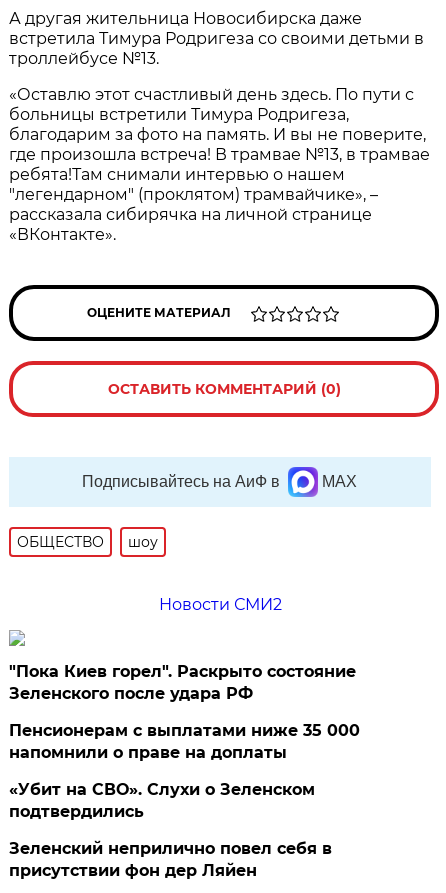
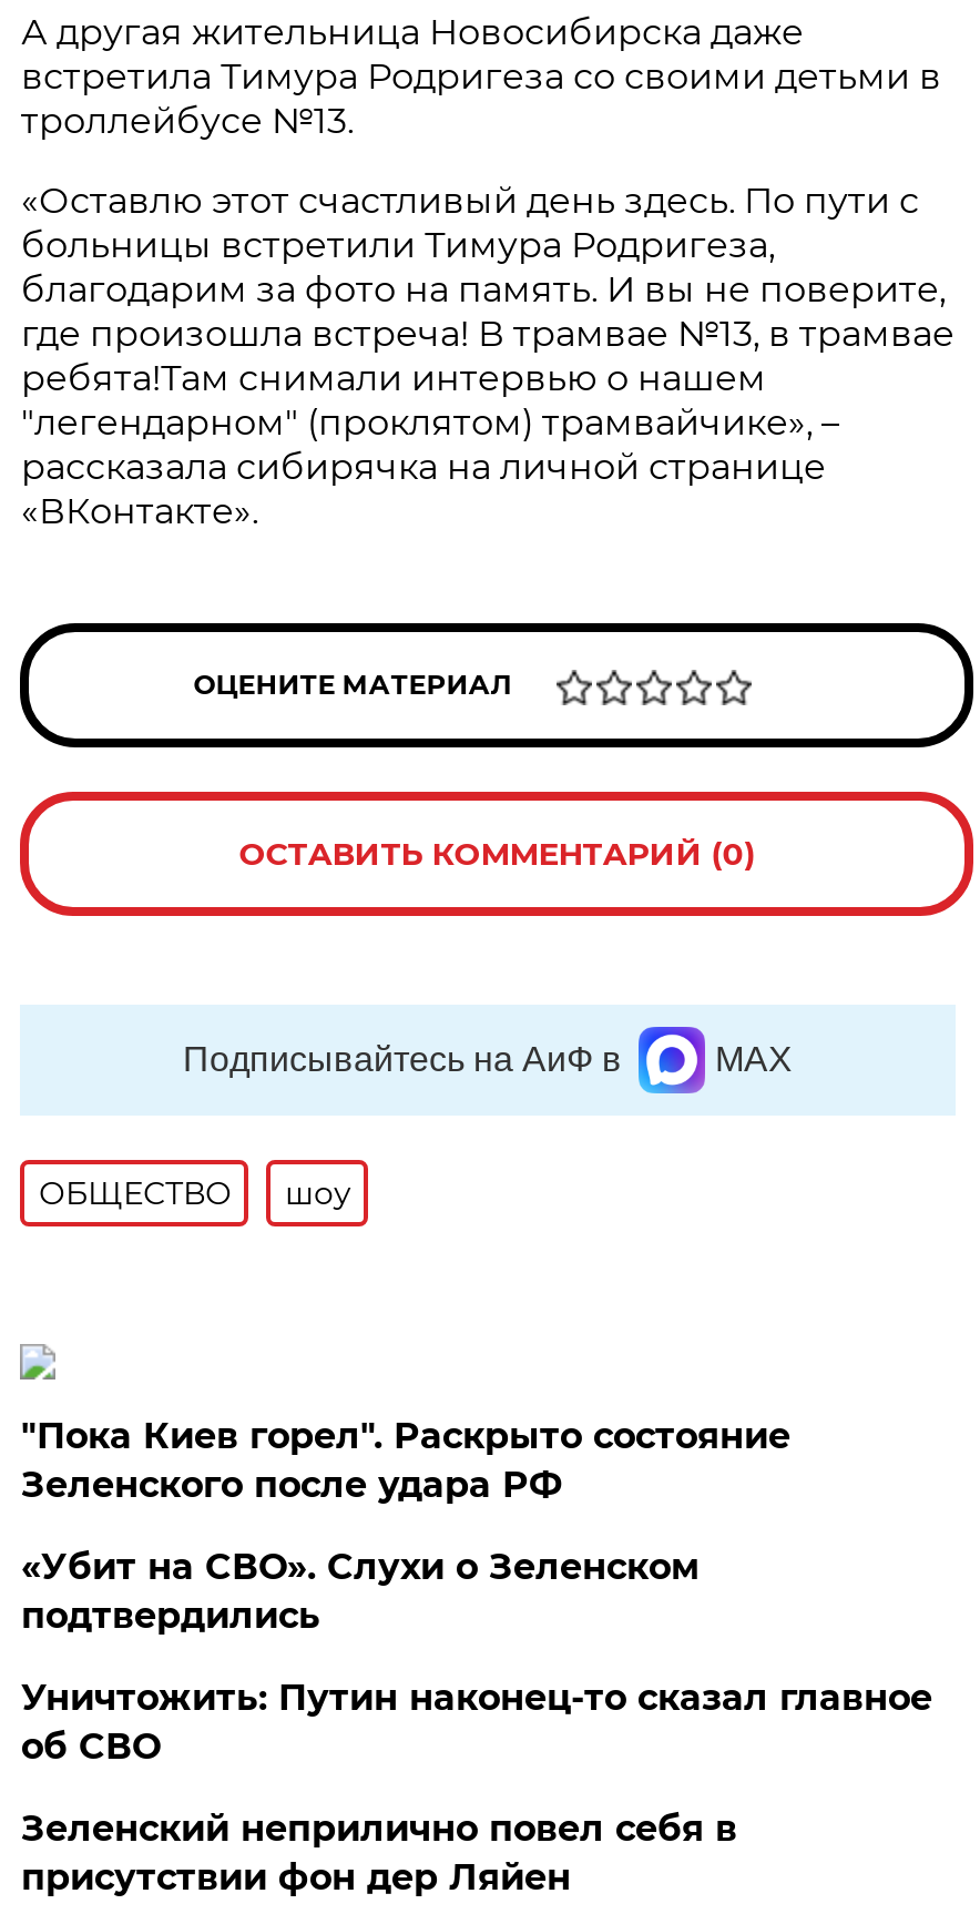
[159,595,282,614] Новости СМИ2 -> none
[9,721,360,762] Пенсионерам с выплатами ниже 35 000 | напомнили о праве на доплаты -> none
moved [9,780,315,821] -> [21,1546,699,1637]: «Убит на СВО». Слухи о Зеленском | подтвердились
none -> [21,1677,932,1768] Уничтожить: Путин наконец-то сказал главное | об СВО

